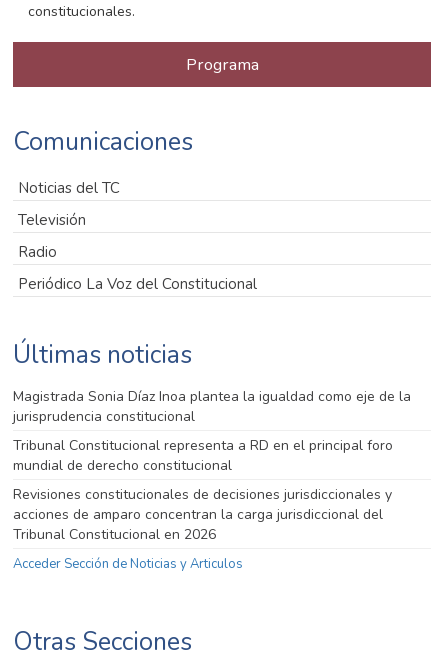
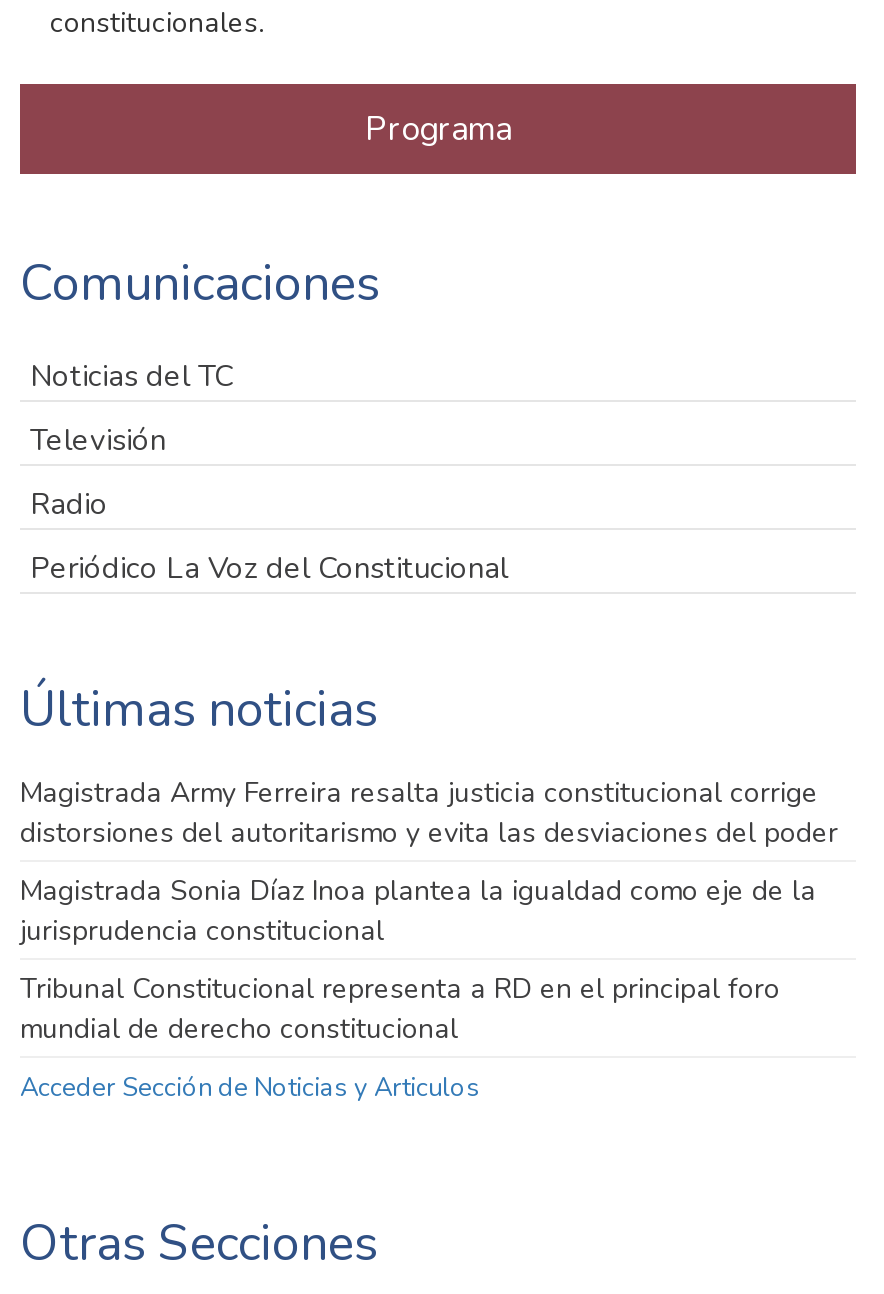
none -> [20,774,838,852] Magistrada Army Ferreira resalta justicia constitucional corrige | distorsiones del autoritarismo y evita las desviaciones del poder
moved [13,387,411,475] -> [20,872,816,1048]: Magistrada Sonia Díaz Inoa plantea la igualdad como eje de la | jurisprudencia constitucional | Tribunal Constitucional representa a RD en el principal foro | mundial de derecho constitucional
[13,485,392,544] Revisiones constitucionales de decisiones jurisdiccionales y | acciones de amparo concentran la carga jurisdiccional del | Tribunal Constitucional en 2026 -> none

